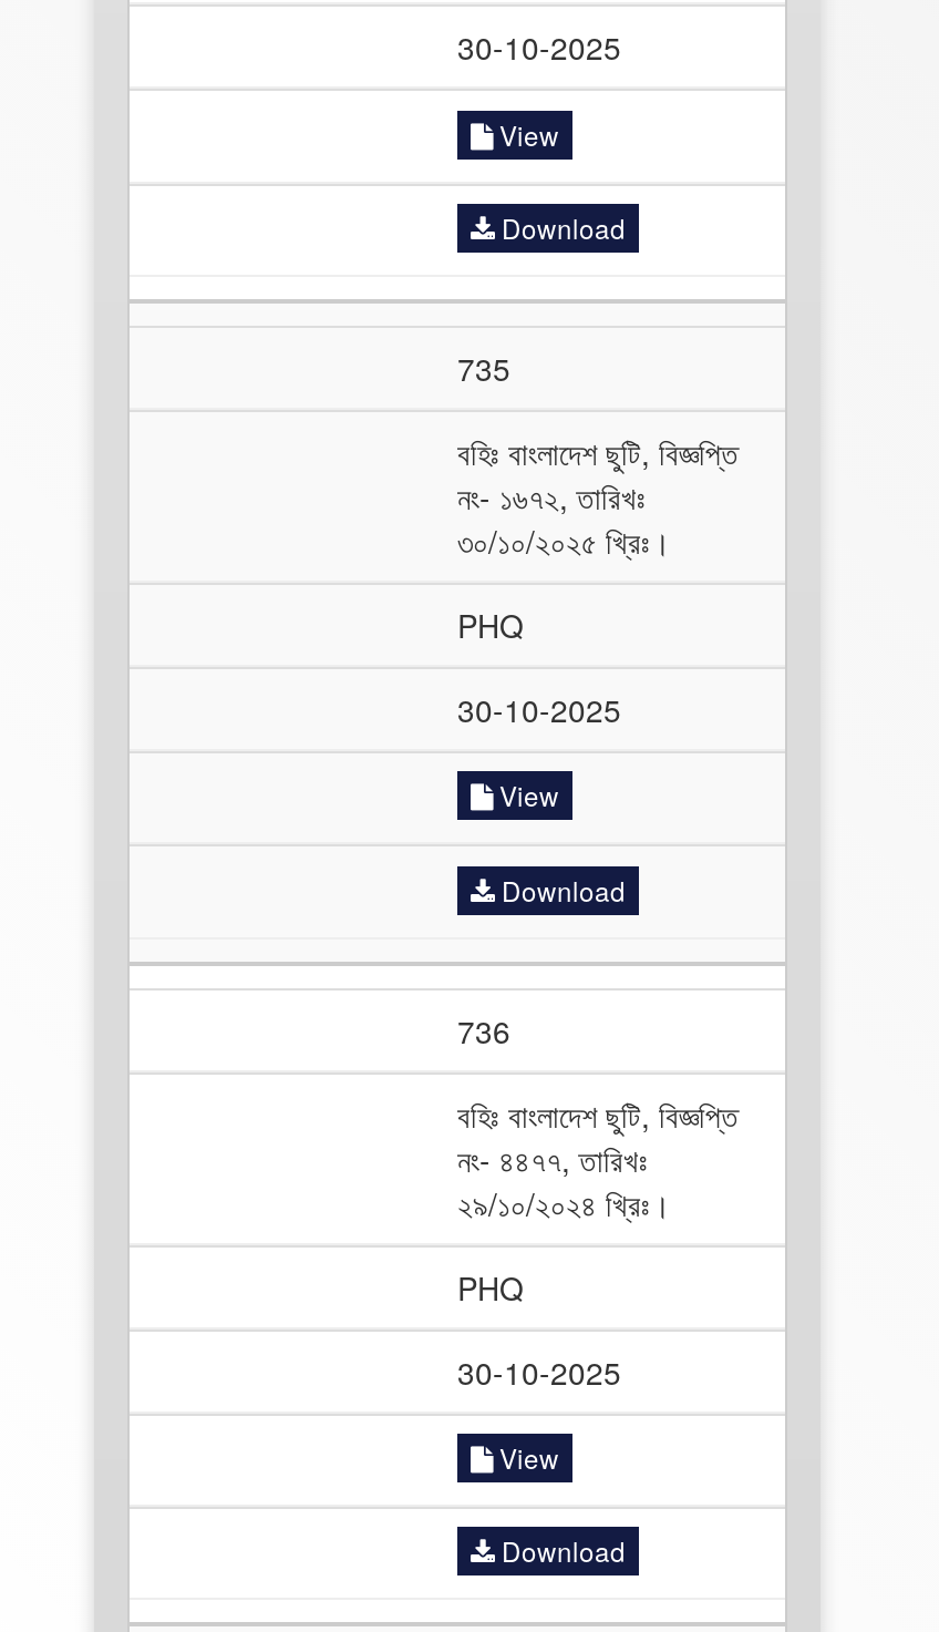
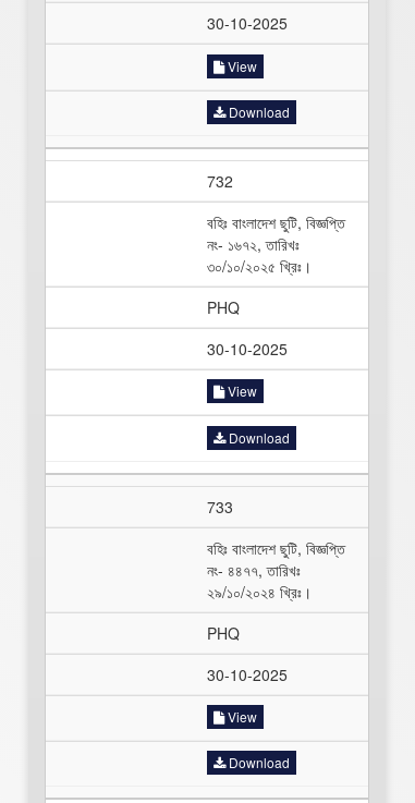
[457,346,510,390] 735 -> [207,170,233,192] 732
[457,1008,510,1052] 736 -> [207,495,233,517] 733

